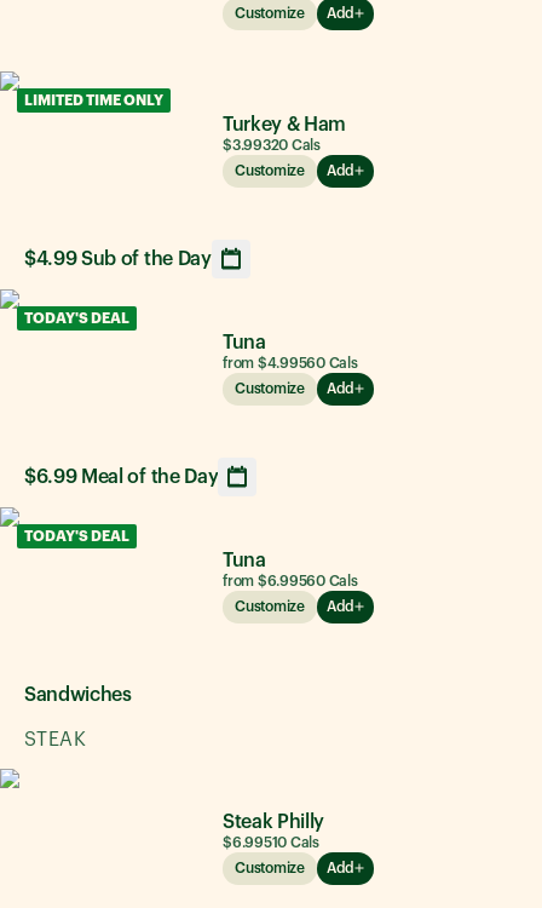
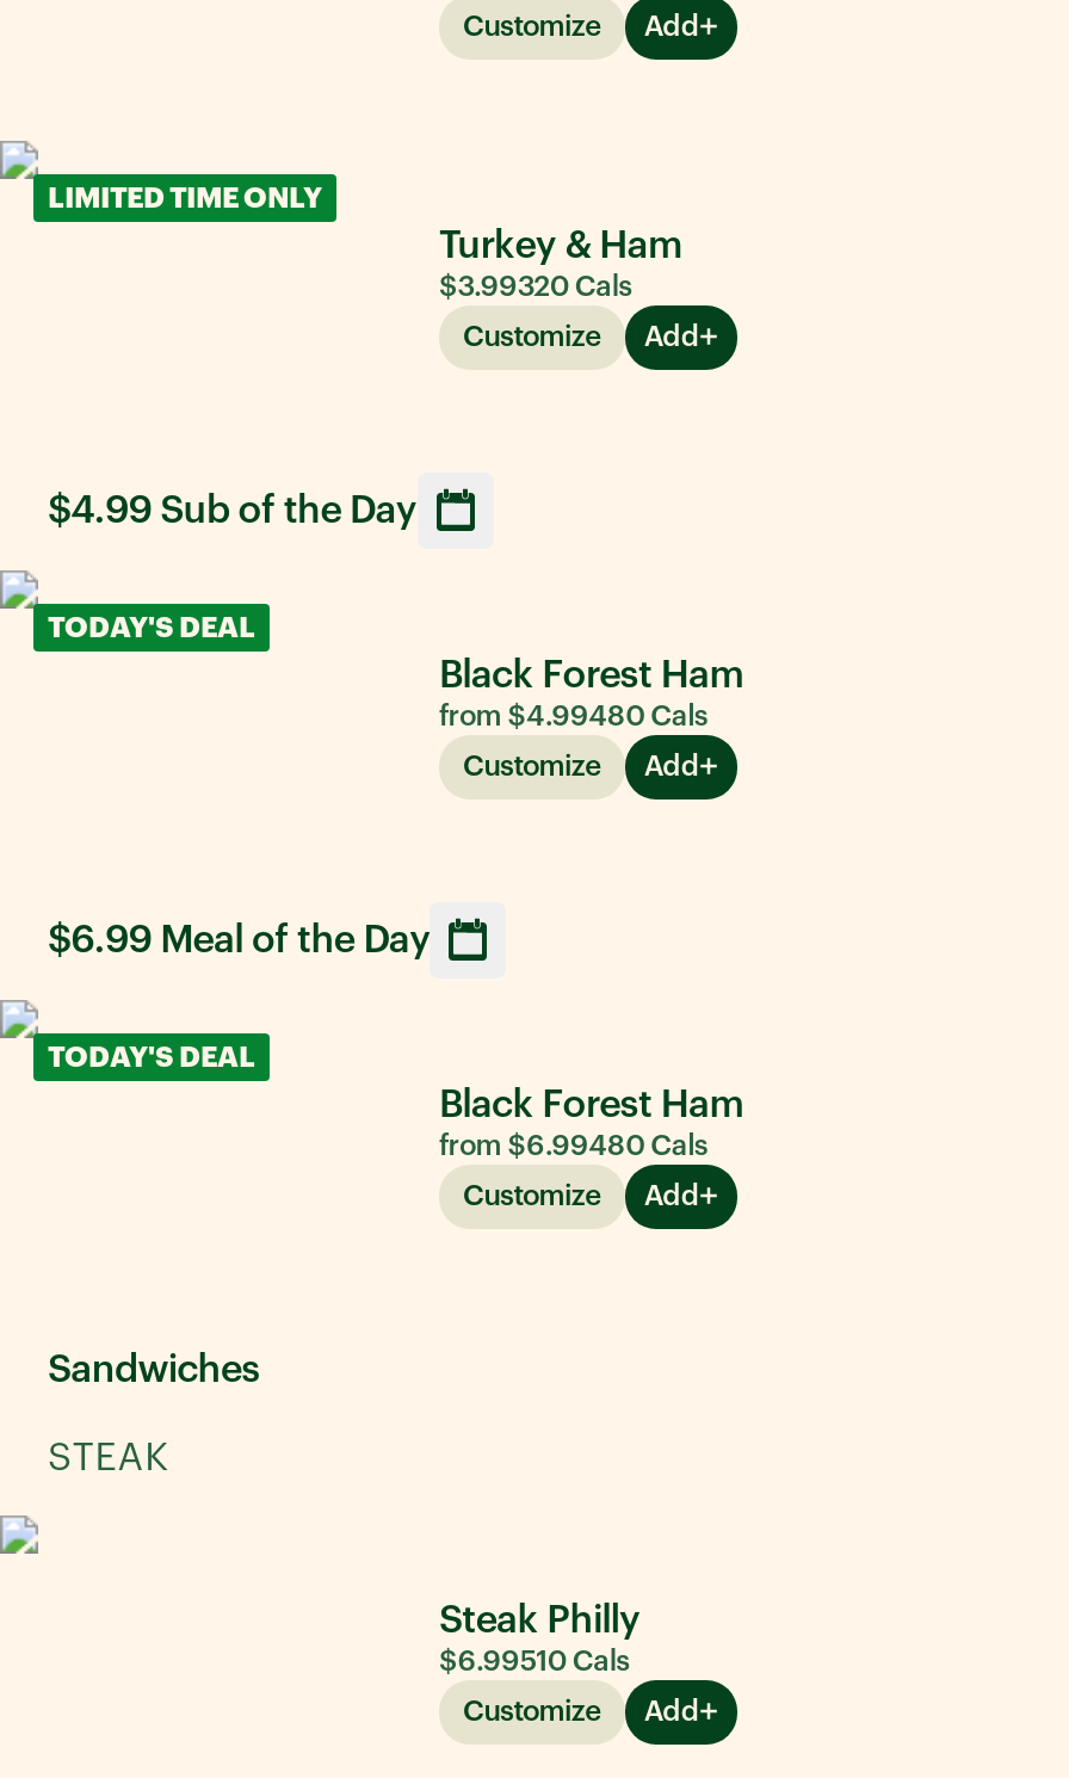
[223,332,358,370] Tuna | from $4.99560 Cals -> [439,655,744,729] Black Forest Ham | from $4.99480 Cals
[223,550,358,588] Tuna | from $6.99560 Cals -> [439,1085,744,1159] Black Forest Ham | from $6.99480 Cals

